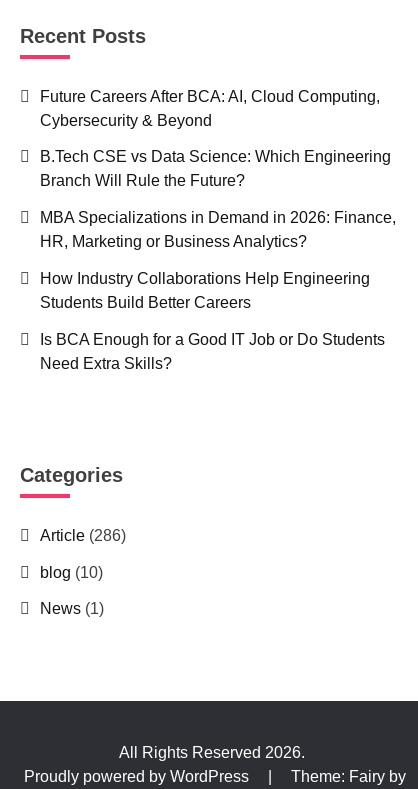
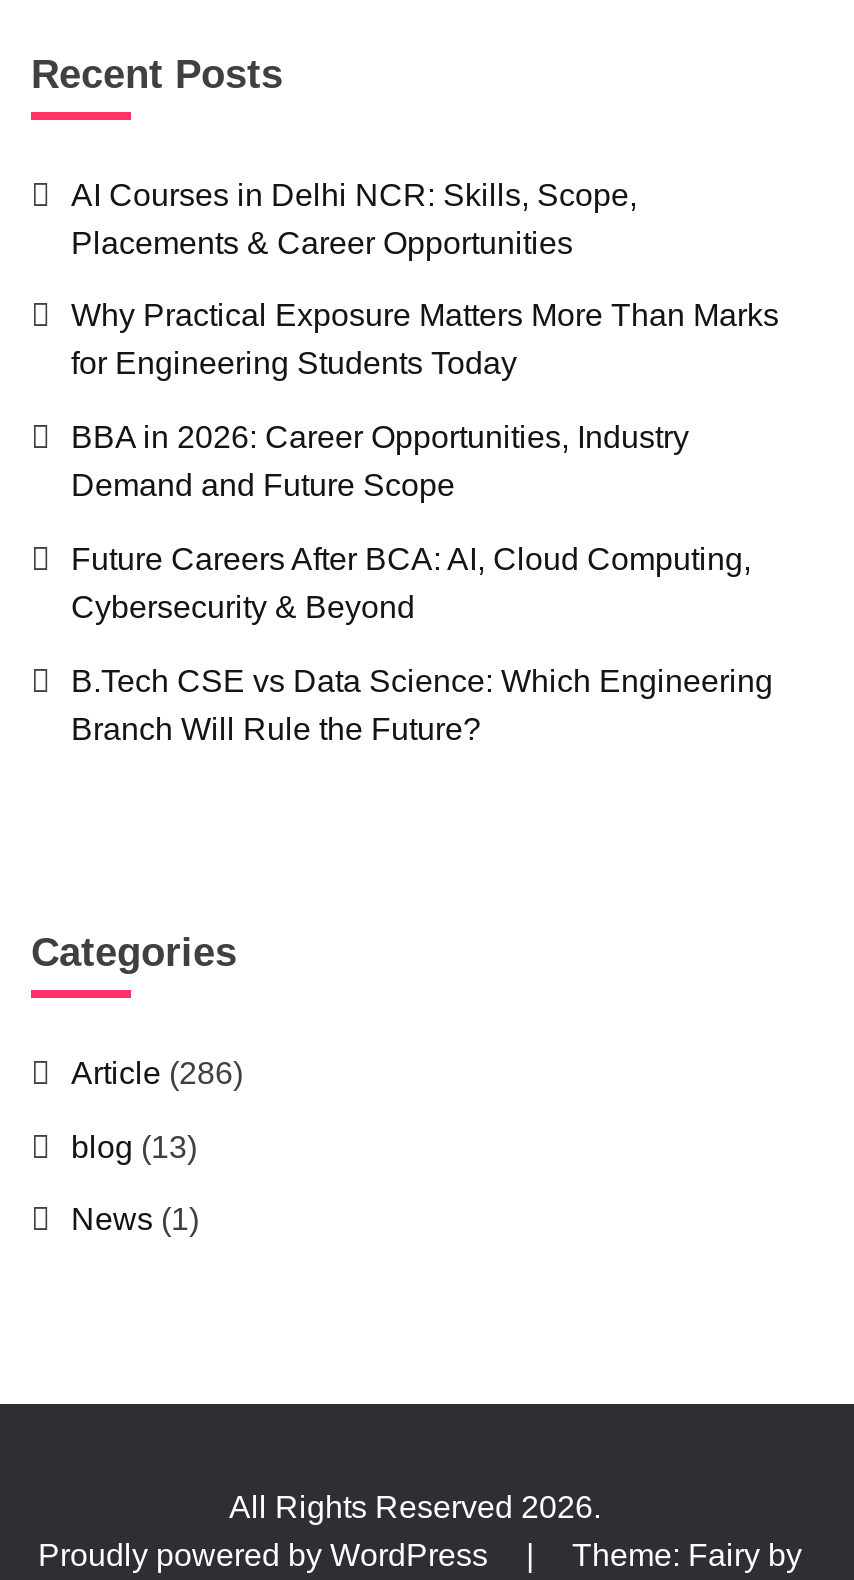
none -> [71,177,779,502] AI Courses in Delhi NCR: Skills, Scope, | Placements & Career Opportunities | Why Practical Exposure Matters More Than Marks | for Engineering Students Today | BBA in 2026: Career Opportunities, Industry | Demand and Future Scope
moved [40,87,391,189] -> [71,542,773,745]: Future Careers After BCA: AI, Cloud Computing, | Cybersecurity & Beyond | B.Tech CSE vs Data Science: Which Engineering | Branch Will Rule the Future?
[40,209,396,372] MBA Specializations in Demand in 2026: Finance, | HR, Marketing or Business Analytics? | How Industry Collaborations Help Engineering | Students Build Better Careers | Is BCA Enough for a Good IT Job or Do Students | Need Extra Skills? -> none
[40,563,103,580] blog (10) -> [71,1129,197,1163] blog (13)

